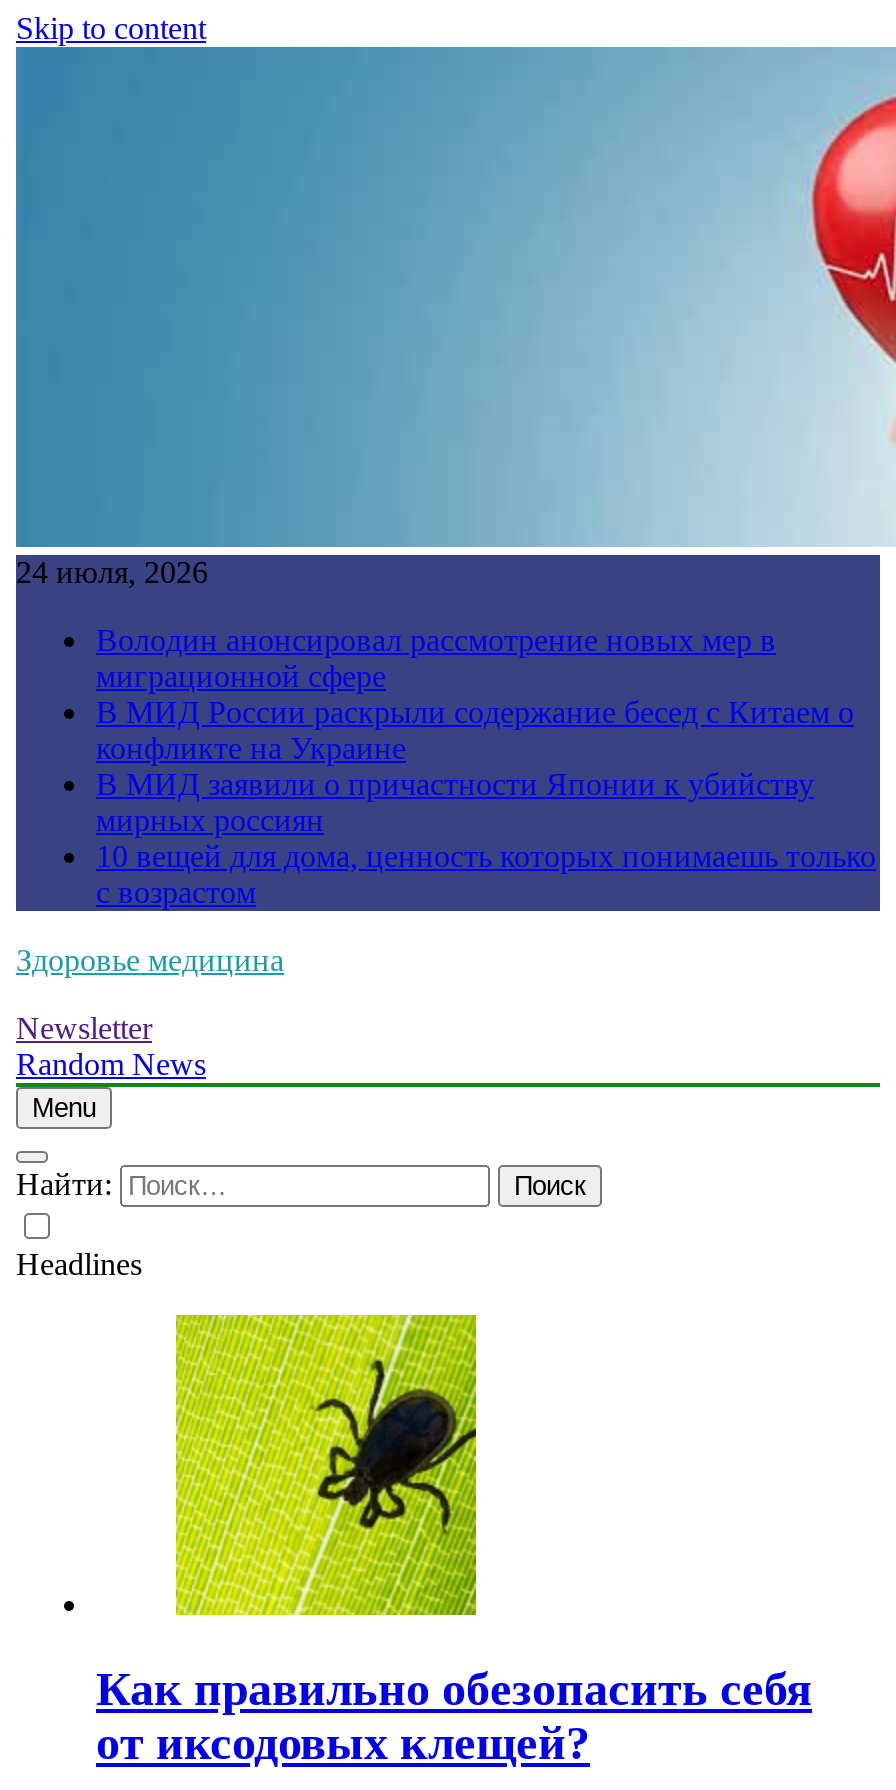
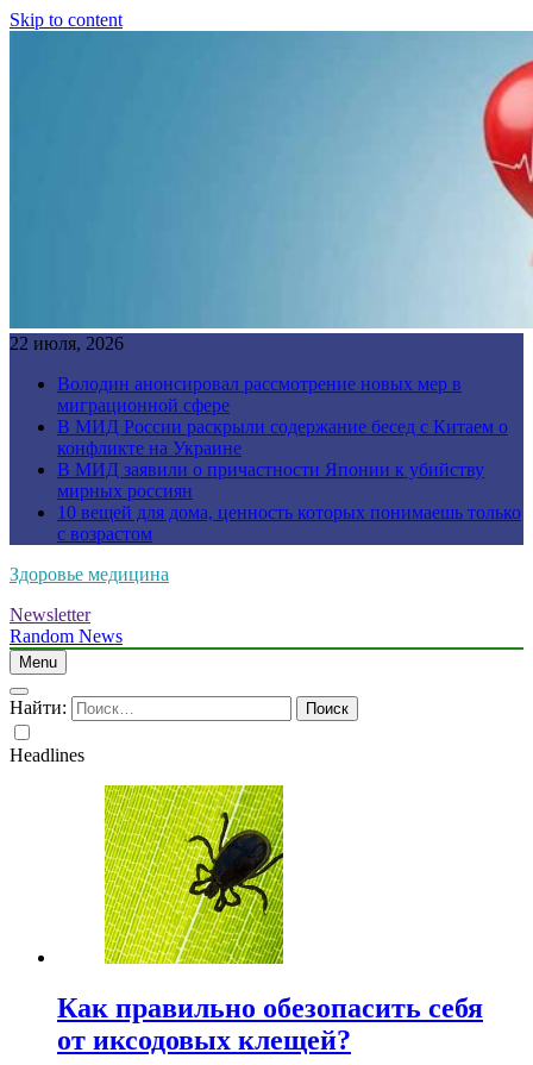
[16,555,208,589] 24 июля, 2026 -> [10,333,124,353] 22 июля, 2026

